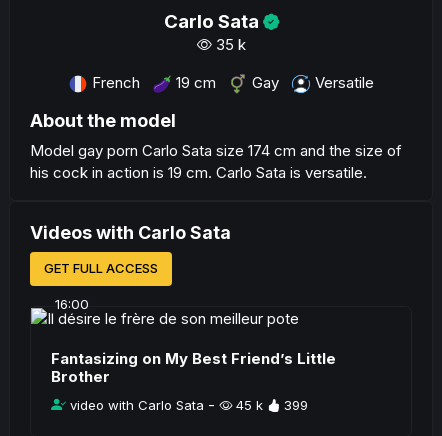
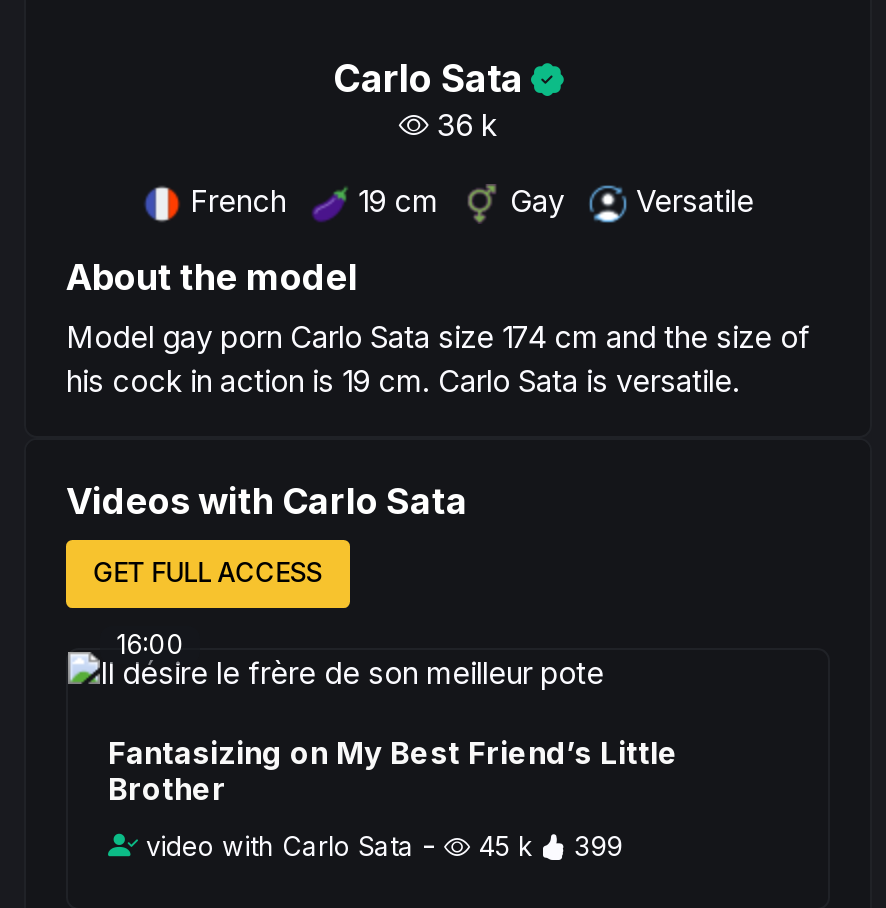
[211,35,245,54] 35 k -> [429,106,497,144] 36 k

